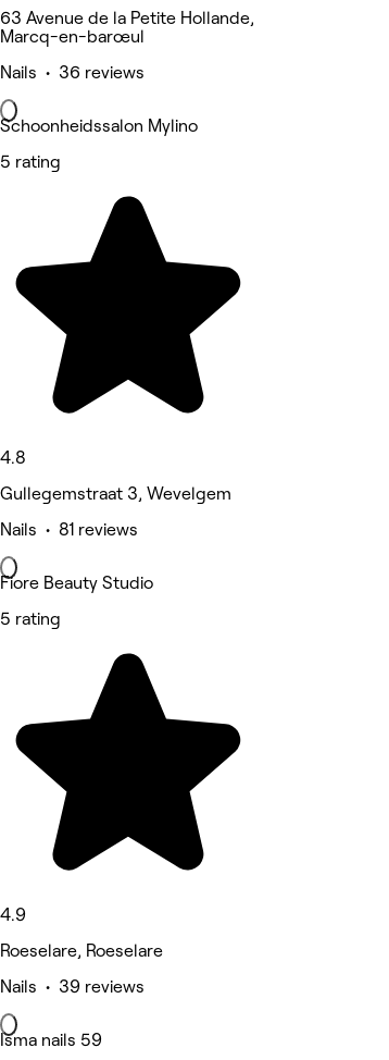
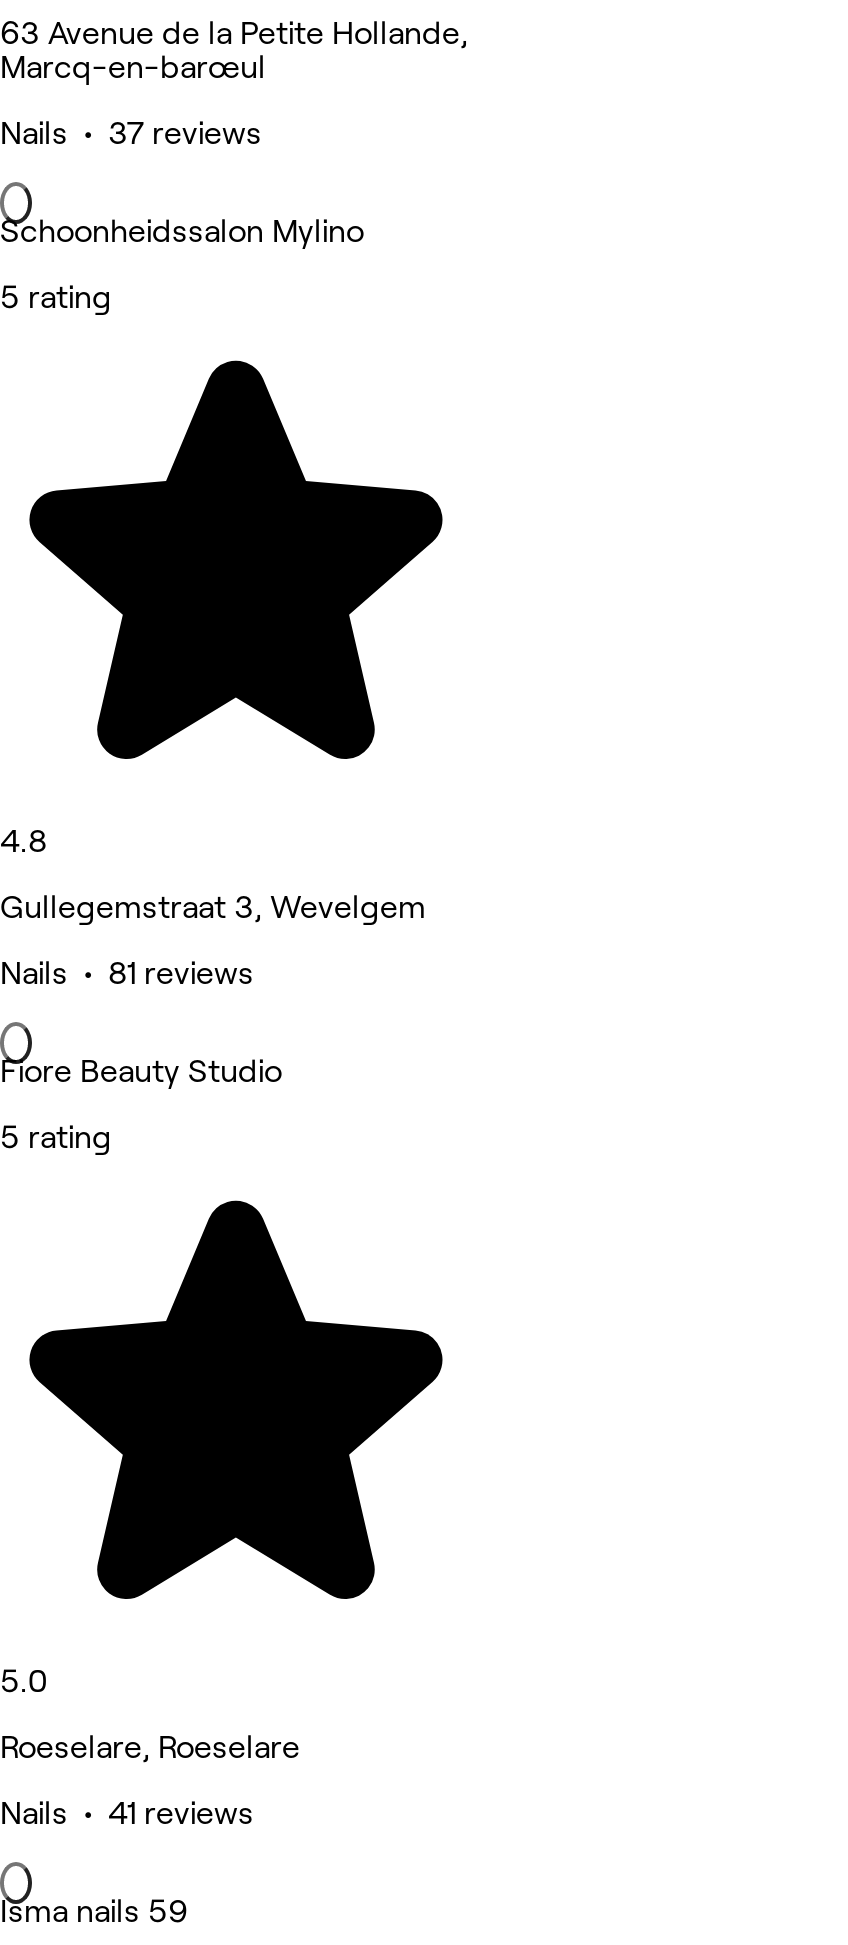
[0,63,145,81] Nails • 36 reviews -> [0,115,262,149] Nails • 37 reviews
[0,905,26,924] 4.9 -> [0,1663,48,1697] 5.0
[0,977,145,995] Nails • 39 reviews -> [0,1795,254,1829] Nails • 41 reviews

